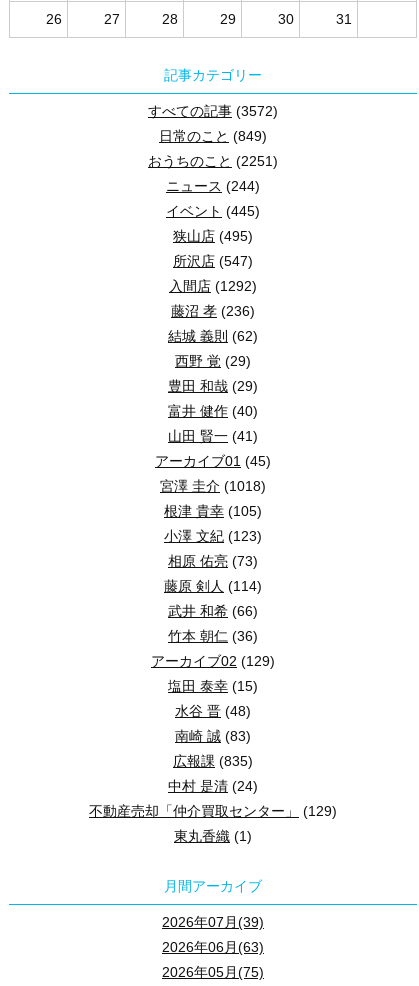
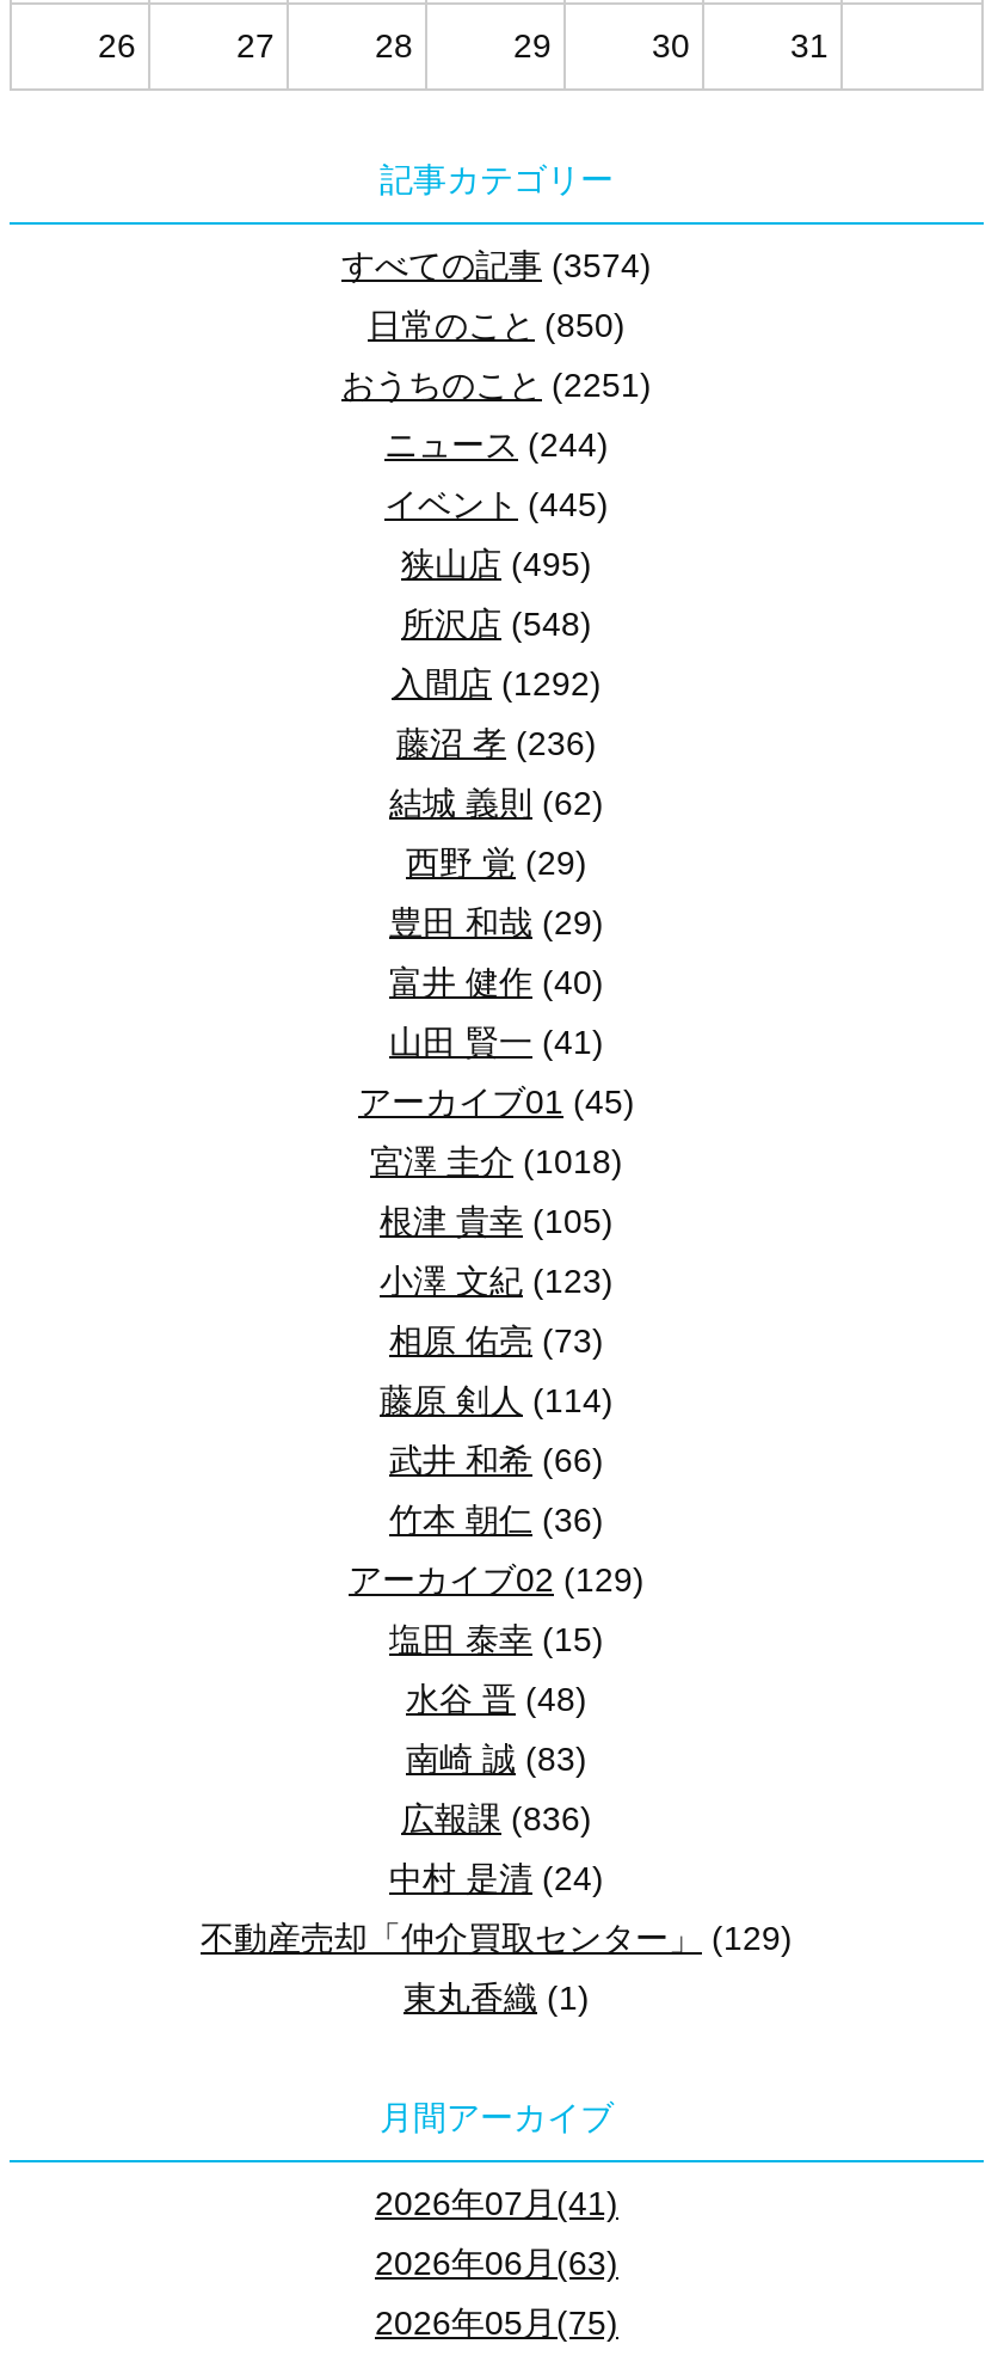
[148,103,278,119] すべての記事(3572) -> [341,246,652,284] すべての記事(3574)
[159,128,267,144] 日常のこと(849) -> [368,305,626,344] 日常のこと(850)
[173,253,253,269] 所沢店(547) -> [401,604,592,642] 所沢店(548)
[173,753,253,769] 広報課(835) -> [401,1799,592,1837] 広報課(836)
[162,914,264,930] 2026年07月(39) -> [375,2183,618,2222] 2026年07月(41)

